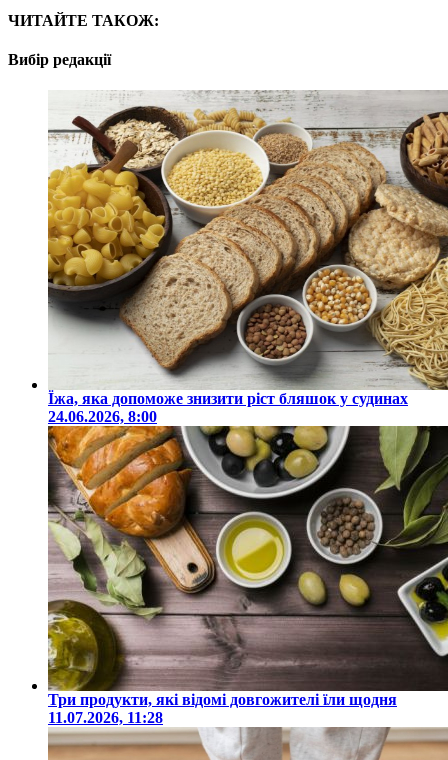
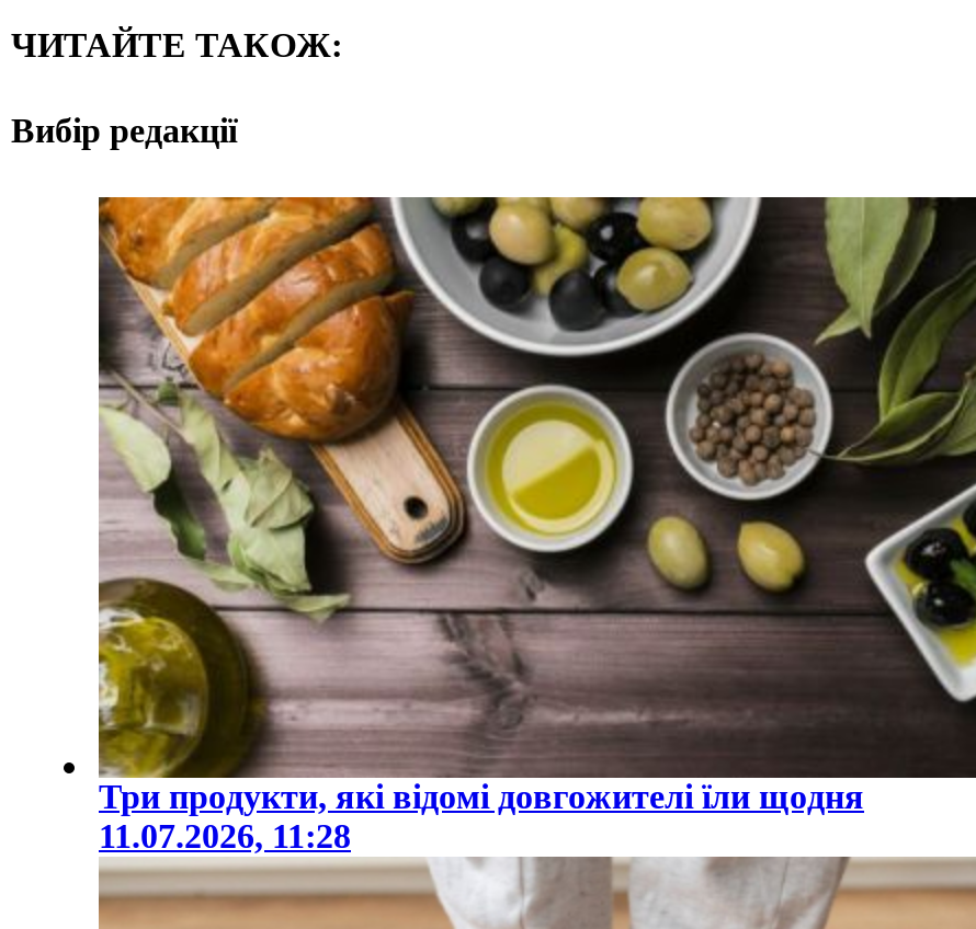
[47,90,445,425] [image] | Їжа, яка допоможе знизити ріст бляшок у судинах | 24.06.2026, 8:00 -> none

